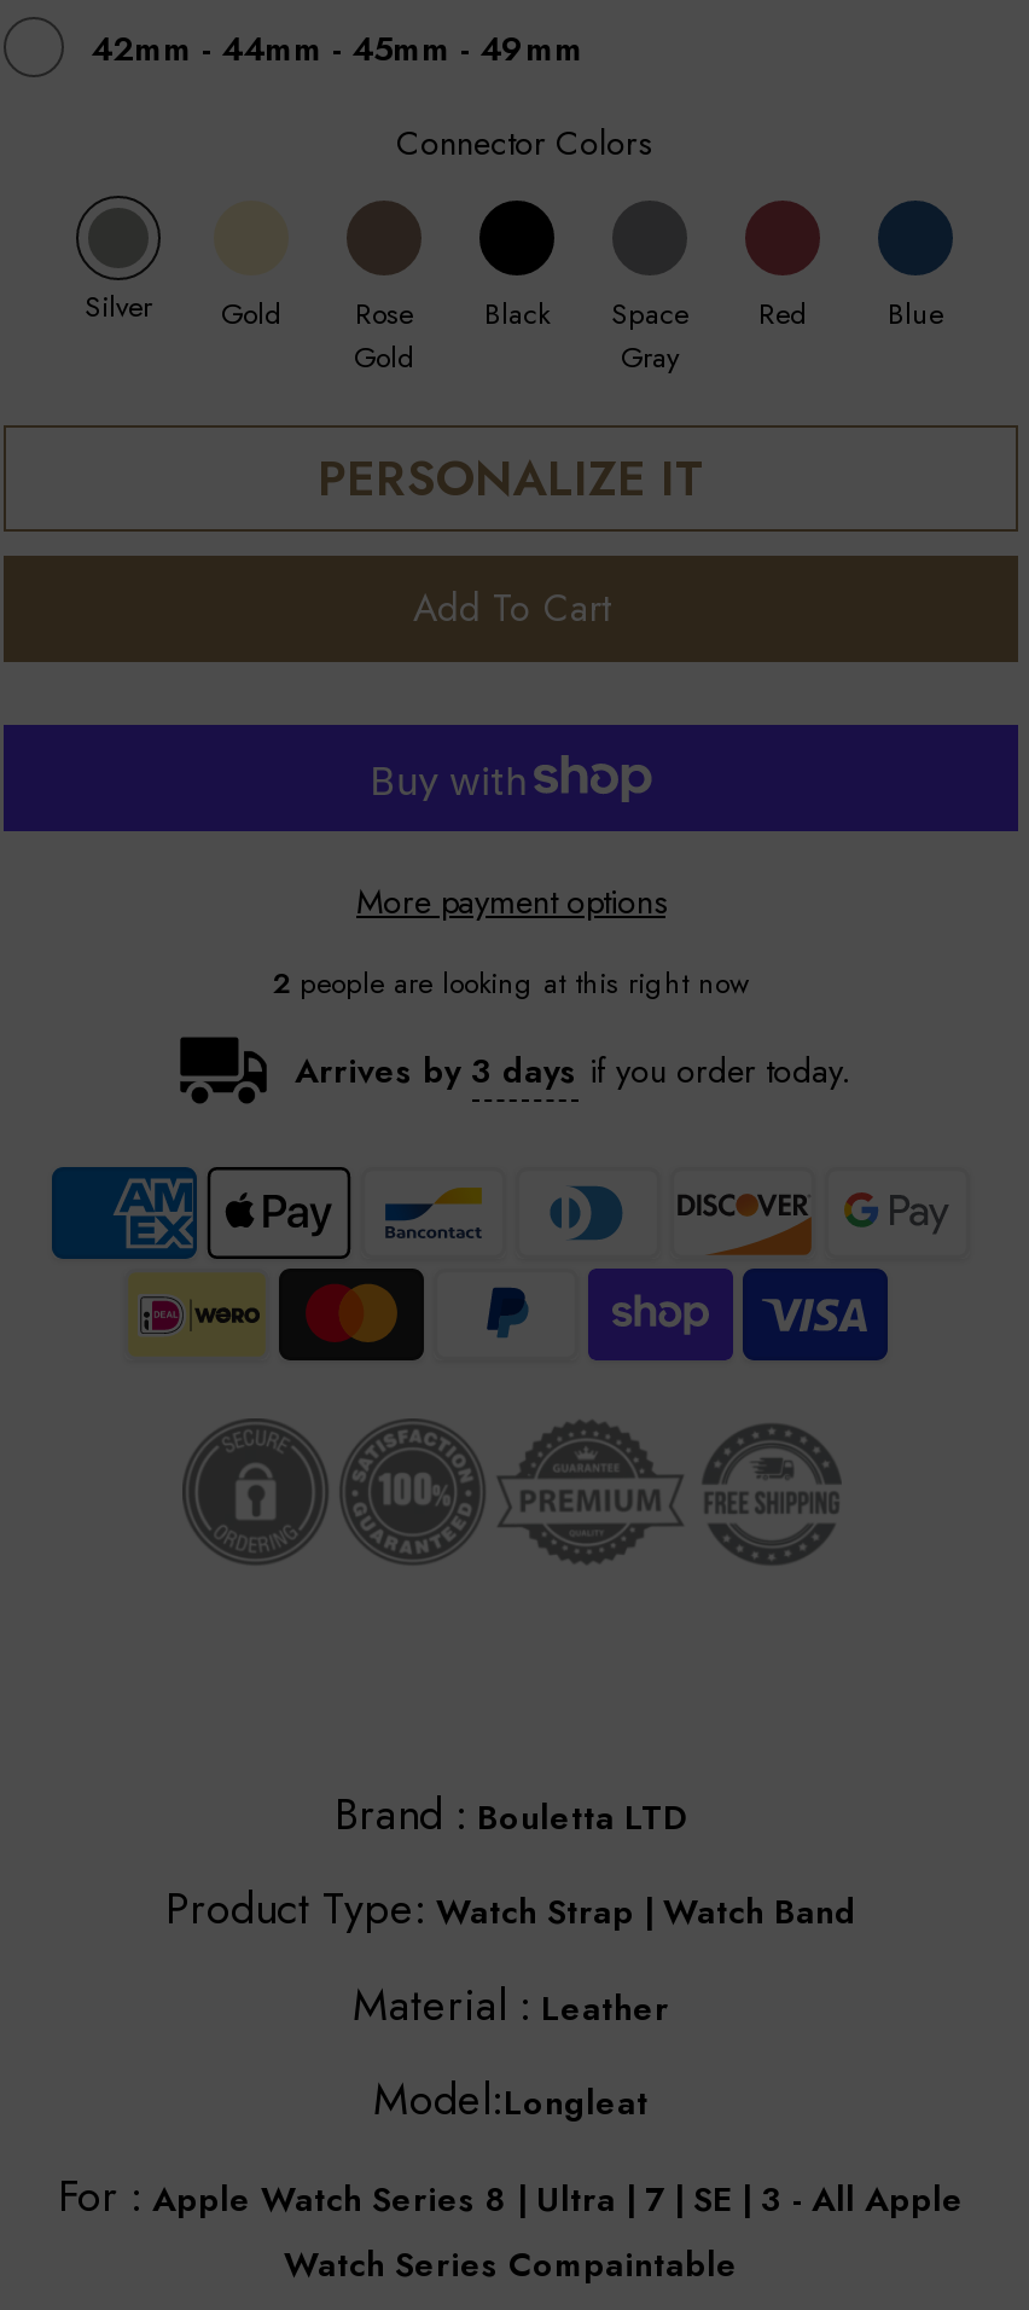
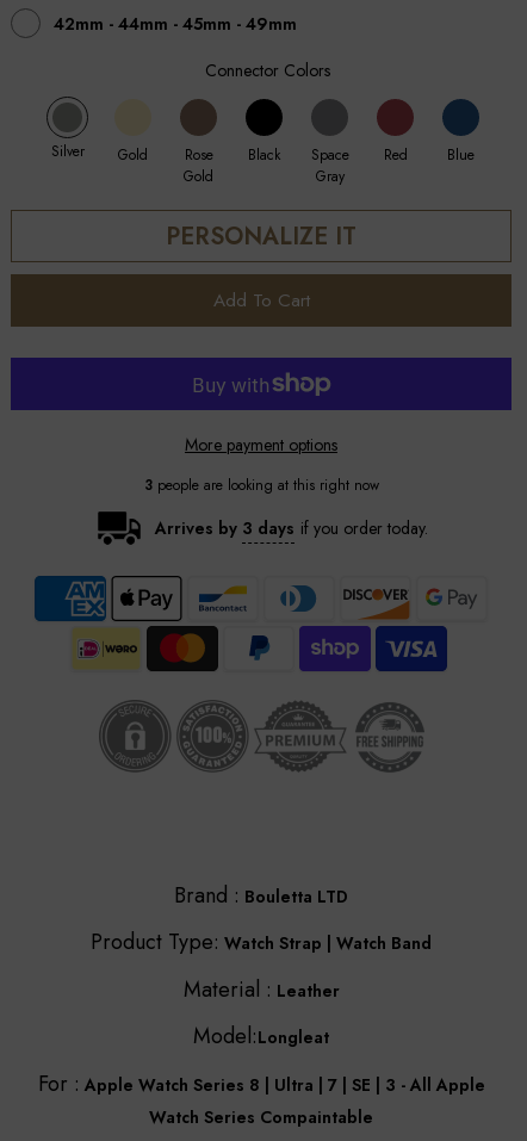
[273,962,749,1005] 2 people are looking at this right now -> [144,475,379,496] 3 people are looking at this right now

